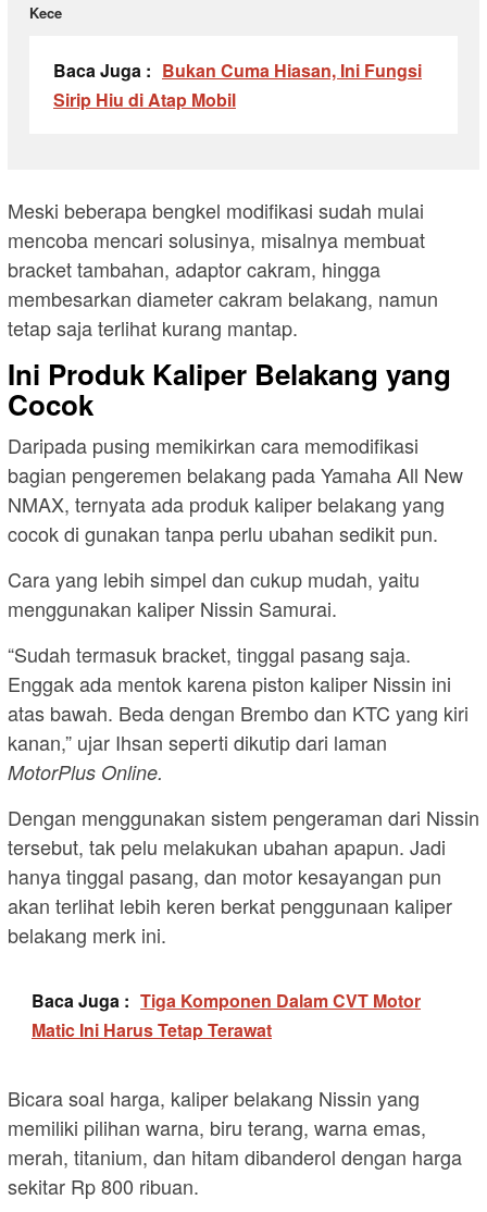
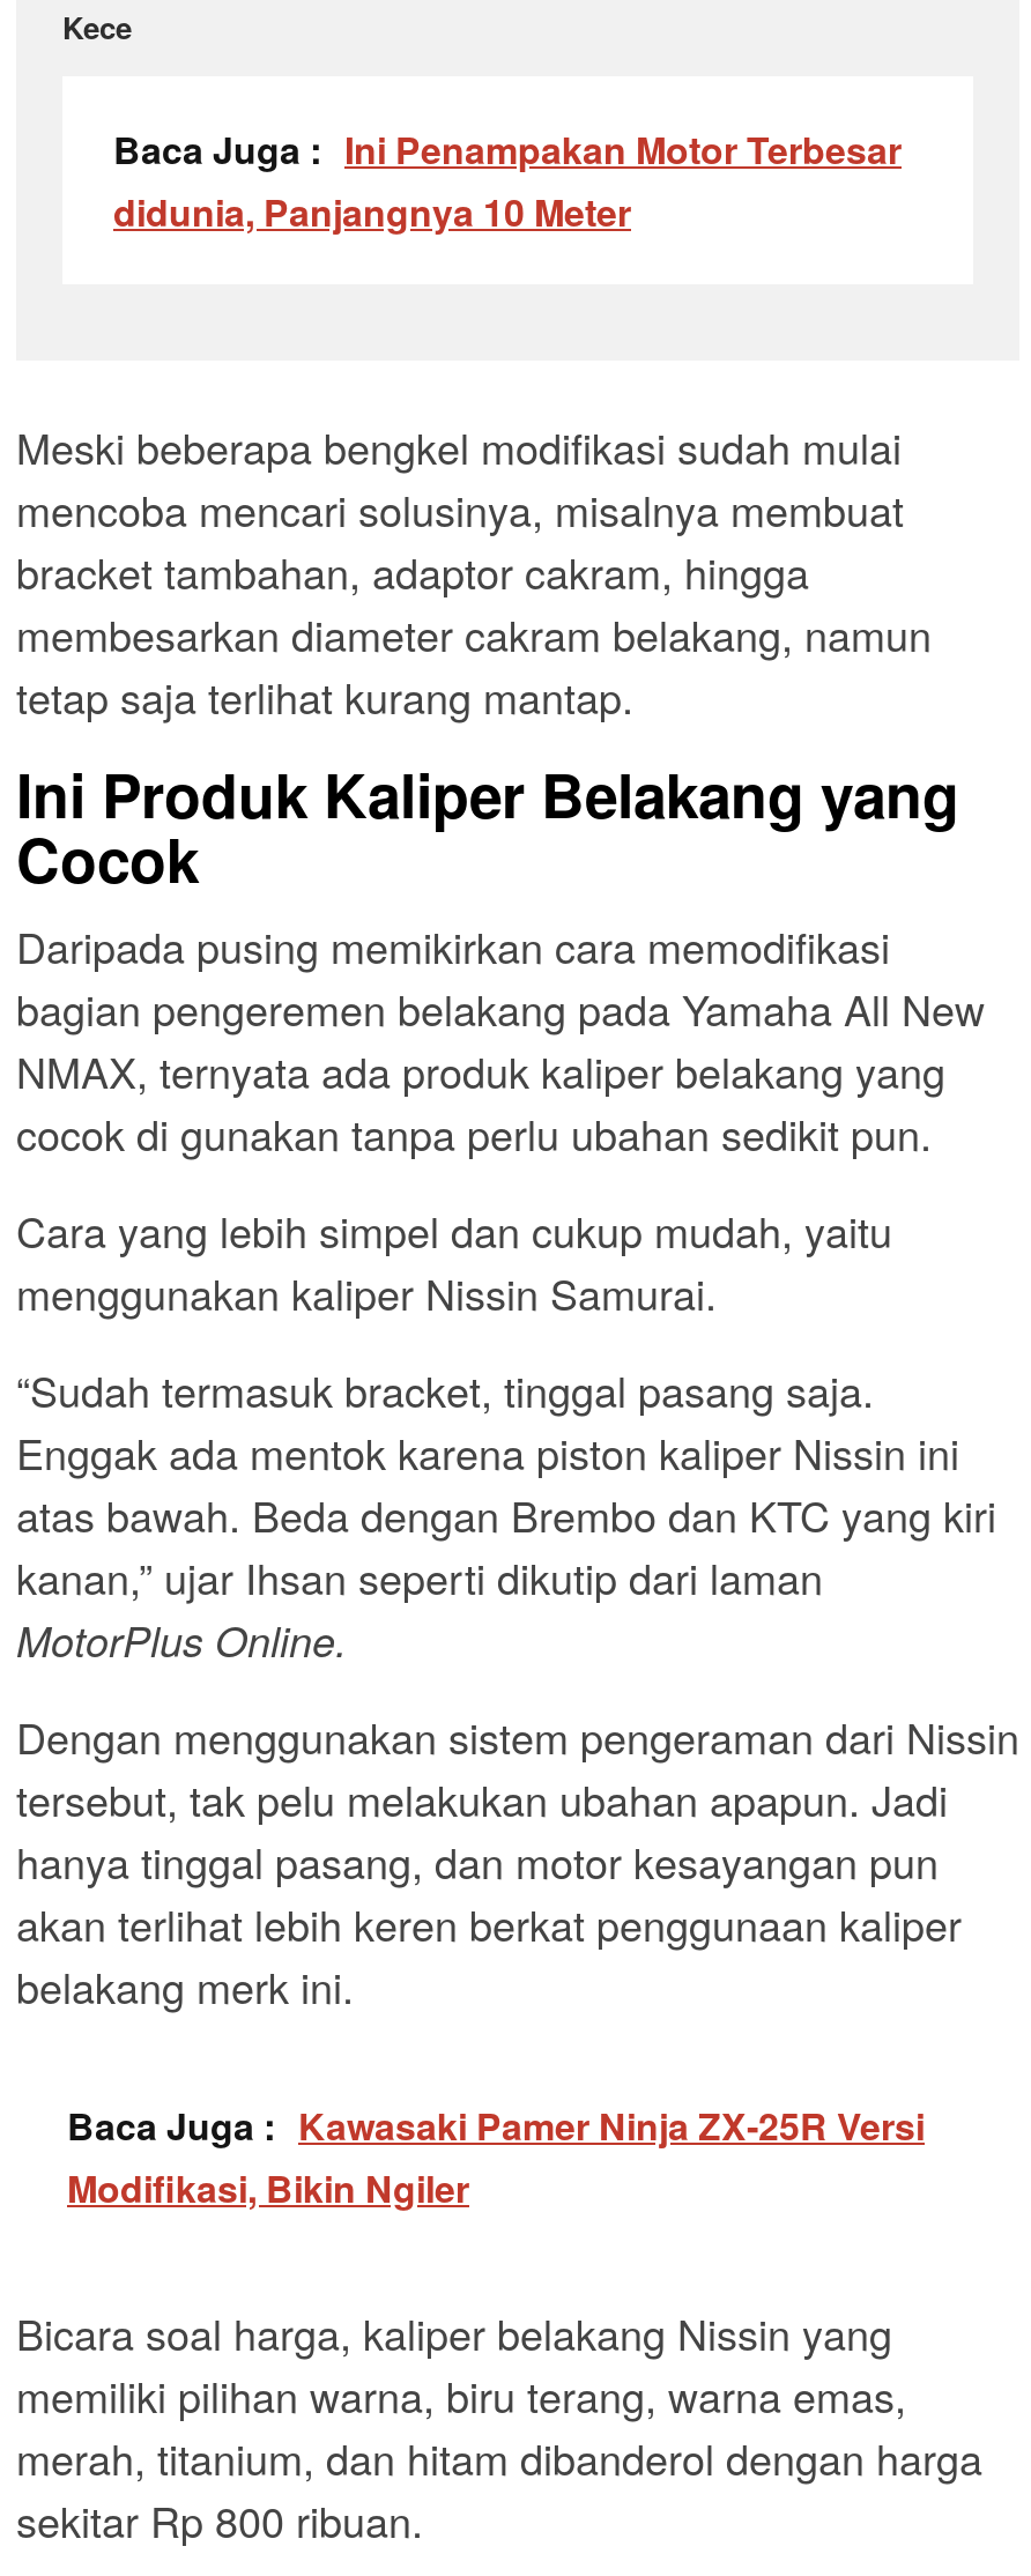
[53,57,422,112] Baca Juga : Bukan Cuma Hiasan, Ini Fungsi | Sirip Hiu di Atap Mobil -> [113,122,902,237] Baca Juga : Ini Penampakan Motor Terbesar | didunia, Panjangnya 10 Meter
[32,988,421,1042] Baca Juga : Tiga Komponen Dalam CVT Motor | Matic Ini Harus Tetap Terawat -> [67,2098,925,2214] Baca Juga : Kawasaki Pamer Ninja ZX-25R Versi | Modifikasi, Bikin Ngiler

